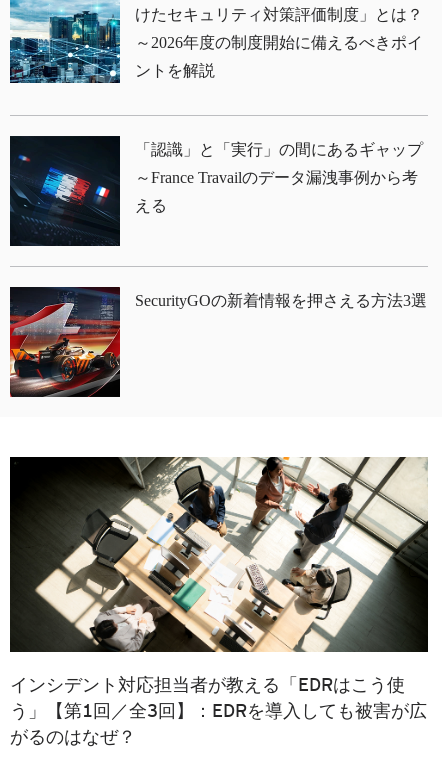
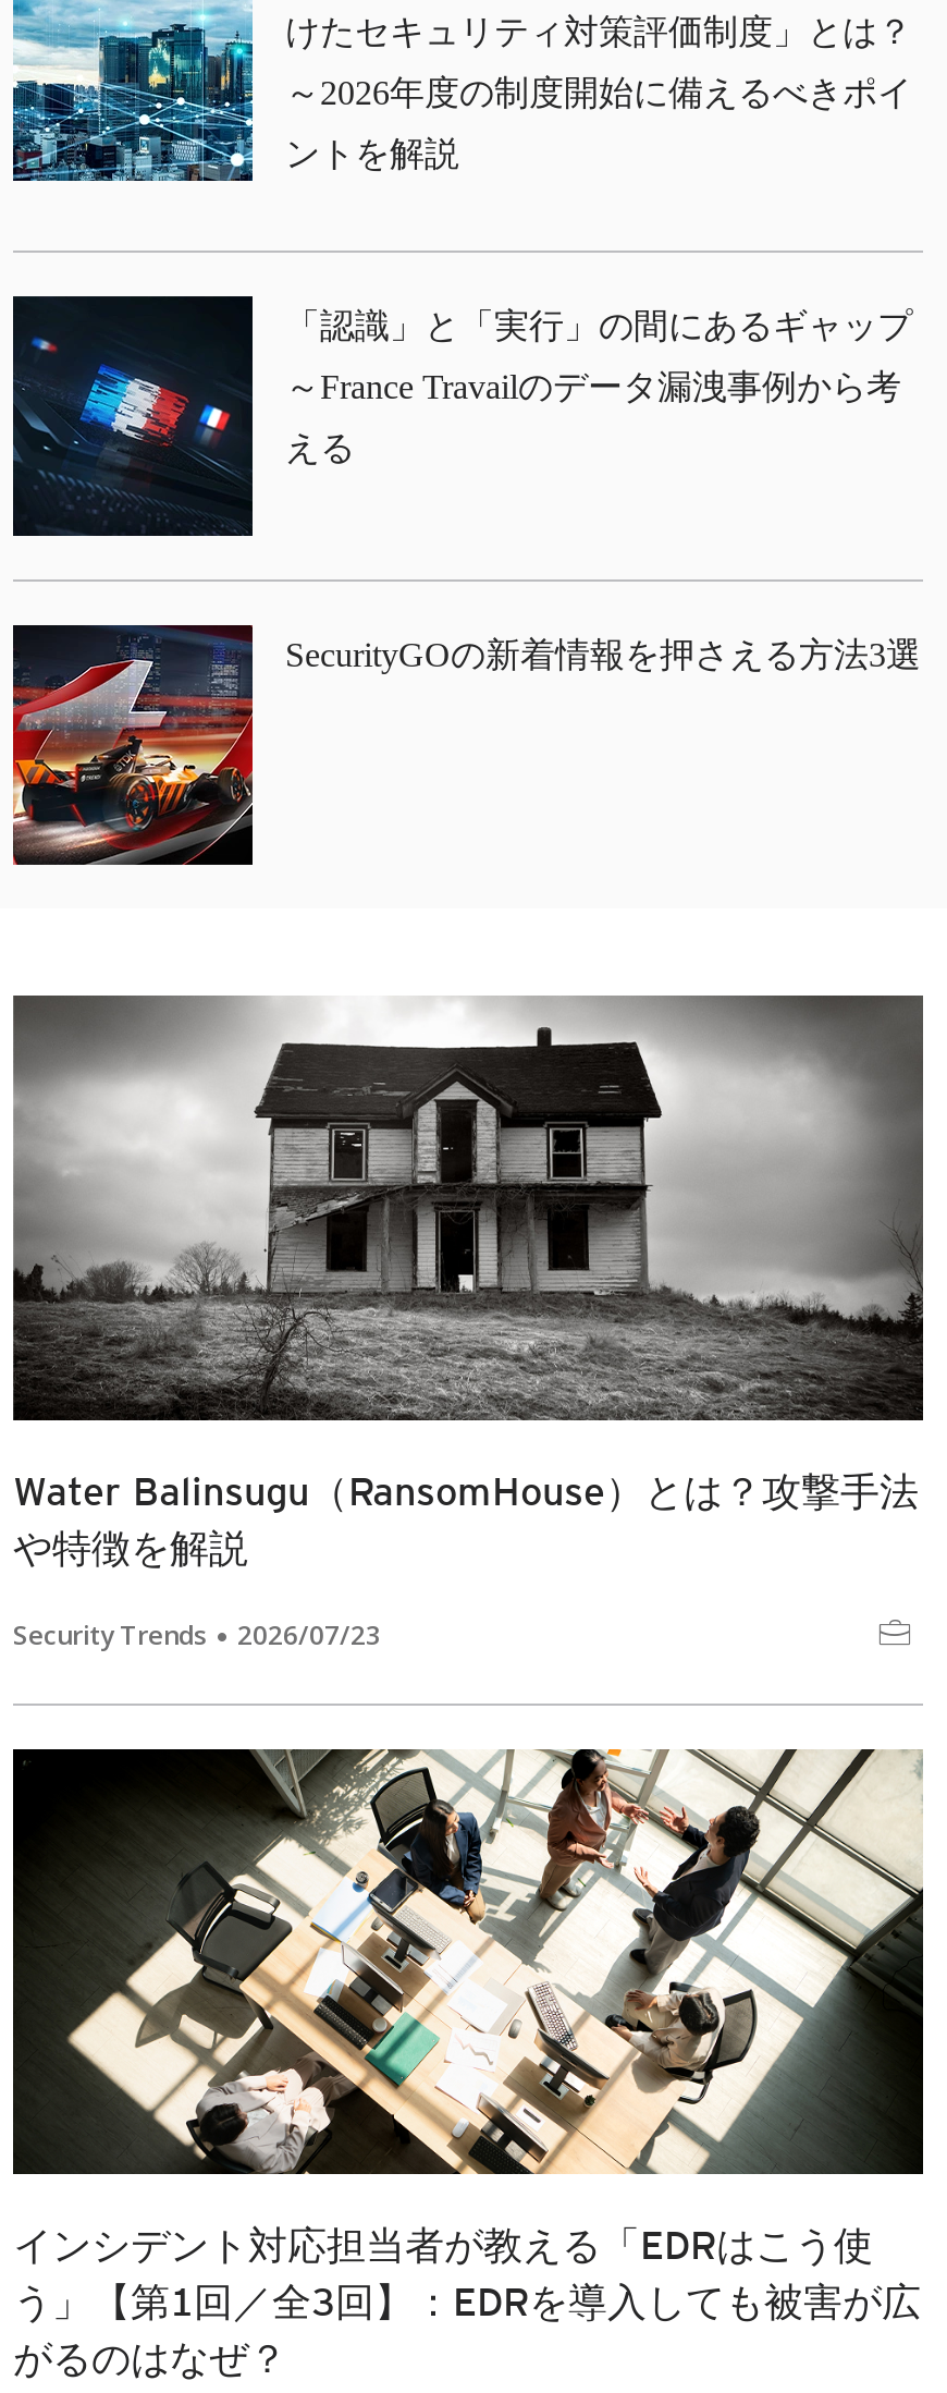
none -> [11,993,925,1655] [image] | Water Balinsugu（RansomHouse）とは？攻撃手法 | や特徴を解説 | Security Trends | 2026/07/23

